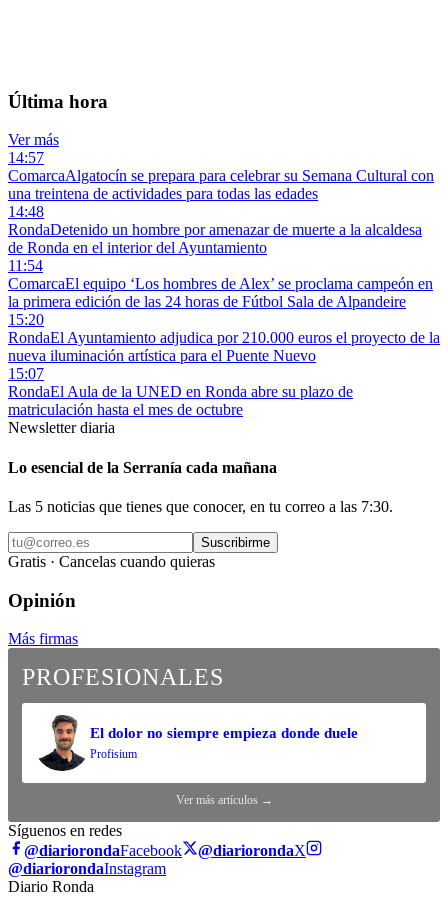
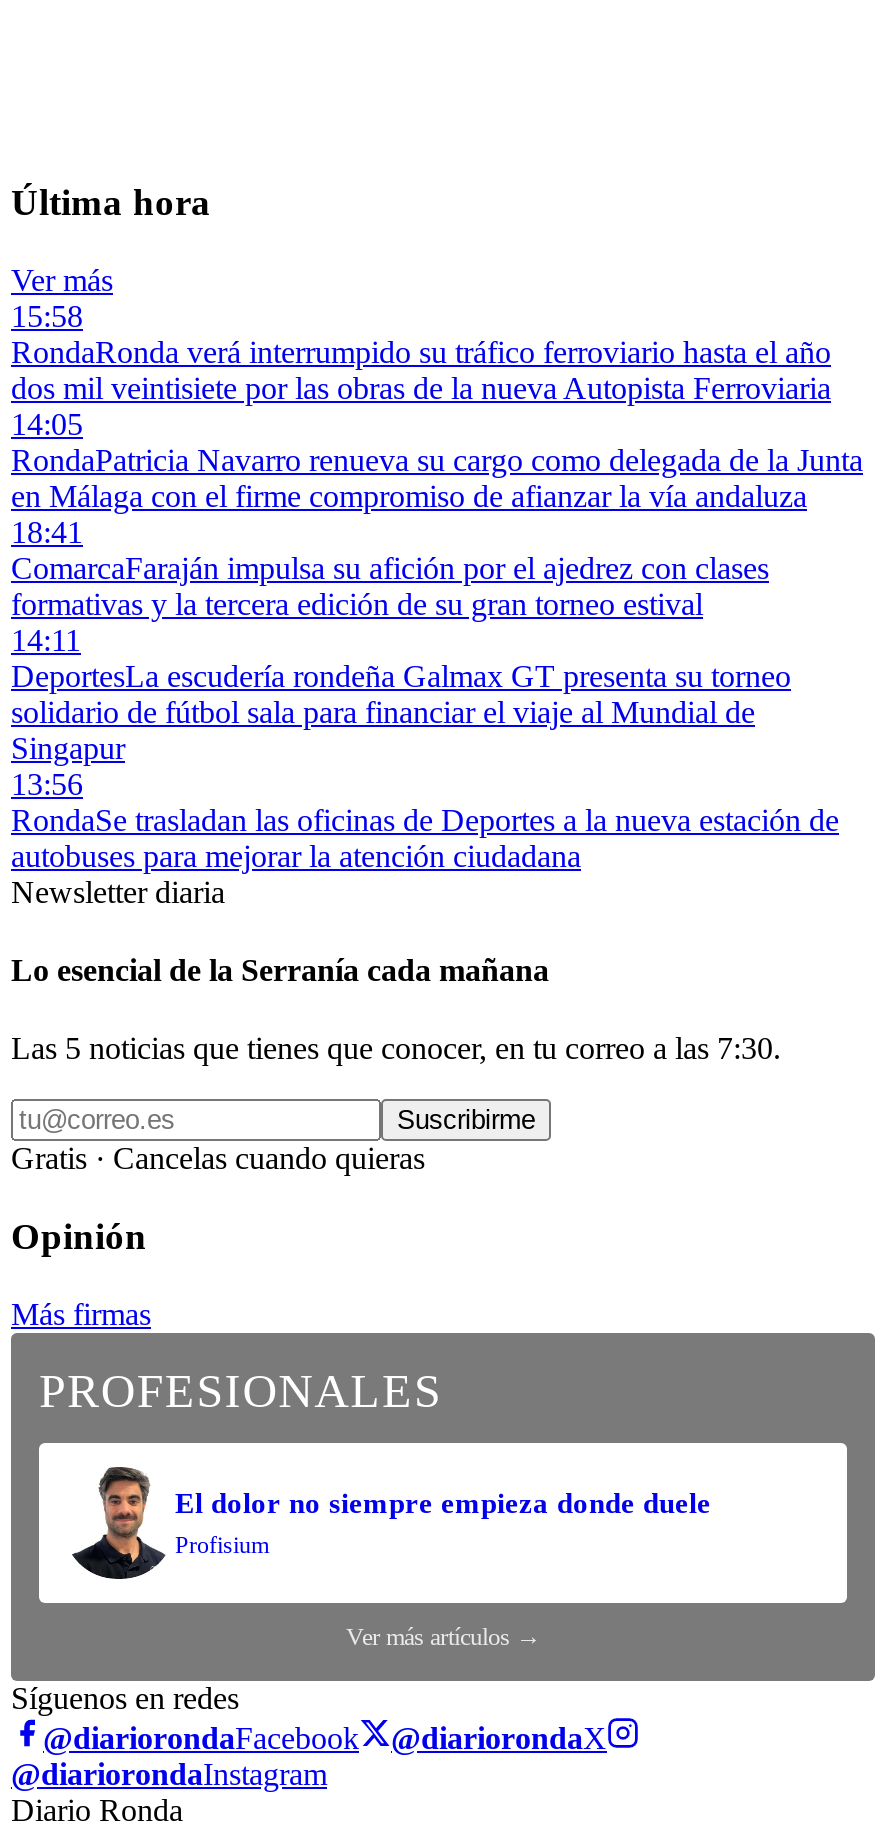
[8,149,440,418] 14:57 | ComarcaAlgatocín se prepara para celebrar su Semana Cultural con | una treintena de actividades para todas las edades | 14:48 | RondaDetenido un hombre por amenazar de muerte a la alcaldesa | de Ronda en el interior del Ayuntamiento | 11:54 | ComarcaEl equipo ‘Los hombres de Alex’ se proclama campeón en | la primera edición de las 24 horas de Fútbol Sala de Alpandeire | 15:20 | RondaEl Ayuntamiento adjudica por 210.000 euros el proyecto de la | nueva iluminación artística para el Puente Nuevo | 15:07 | RondaEl Aula de la UNED en Ronda abre su plazo de | matriculación hasta el mes de octubre -> [11,299,863,873] 15:58 | RondaRonda verá interrumpido su tráfico ferroviario hasta el año | dos mil veintisiete por las obras de la nueva Autopista Ferroviaria | 14:05 | RondaPatricia Navarro renueva su cargo como delegada de la Junta | en Málaga con el firme compromiso de afianzar la vía andaluza | 18:41 | ComarcaFaraján impulsa su afición por el ajedrez con clases | formativas y la tercera edición de su gran torneo estival | 14:11 | DeportesLa escudería rondeña Galmax GT presenta su torneo | solidario de fútbol sala para financiar el viaje al Mundial de | Singapur | 13:56 | RondaSe trasladan las oficinas de Deportes a la nueva estación de | autobuses para mejorar la atención ciudadana

